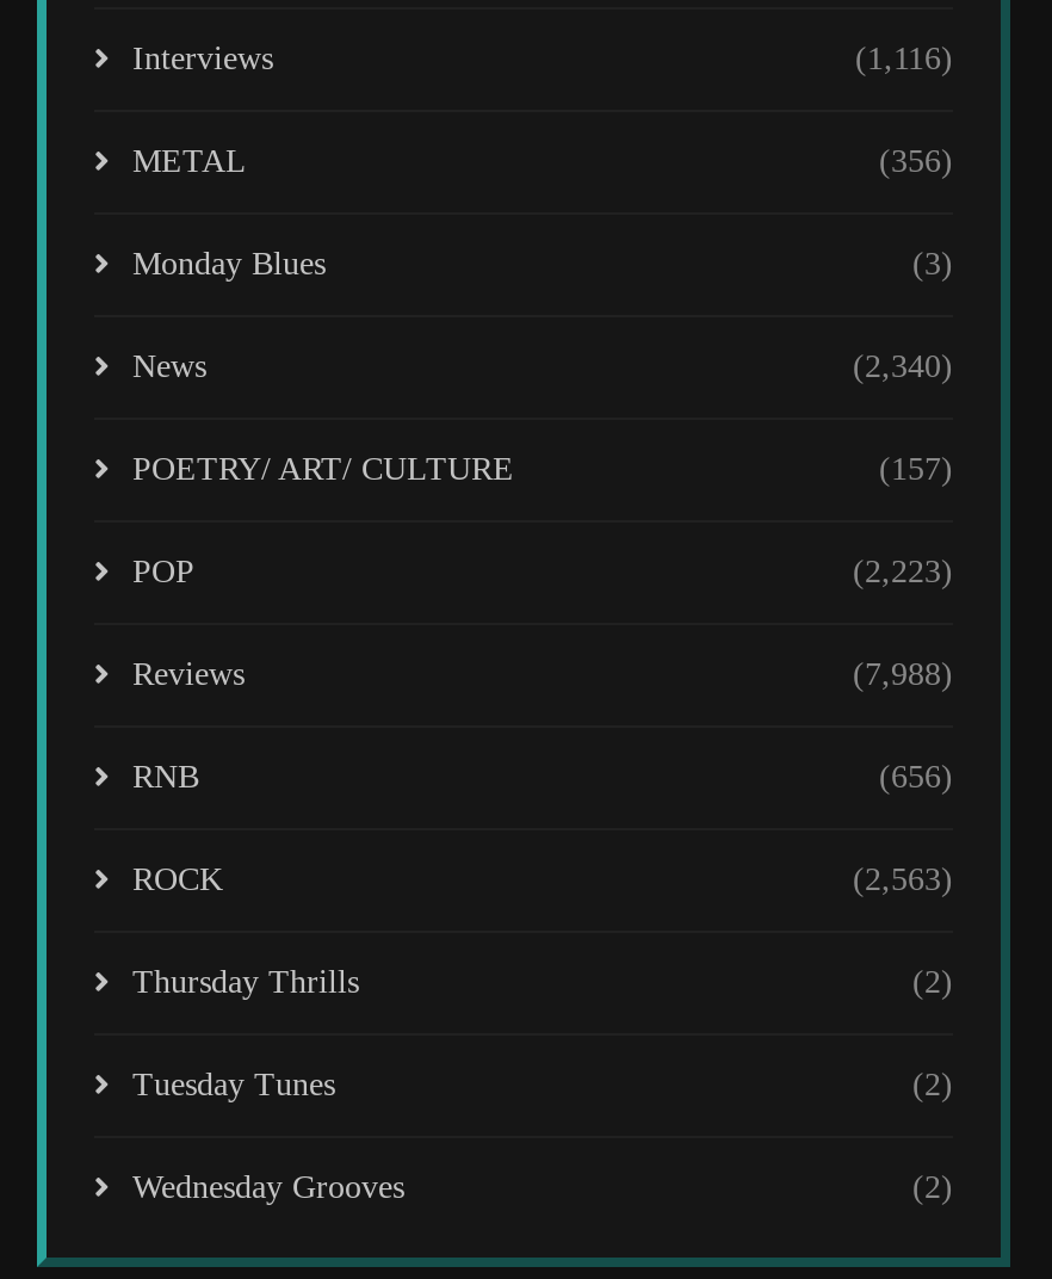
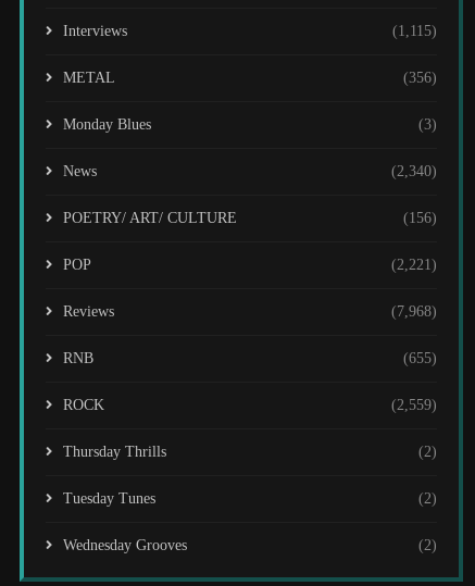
[855,39,953,75] (1,116) -> [392,22,437,39] (1,115)
[879,450,953,486] (157) -> [403,209,437,226] (156)
[853,552,953,588] (2,223) -> [391,256,437,272] (2,221)
[853,655,953,691] (7,988) -> [391,303,437,319] (7,968)
[879,758,953,793] (656) -> [403,350,437,366] (655)
[853,860,953,896] (2,563) -> [391,396,437,413] (2,559)

